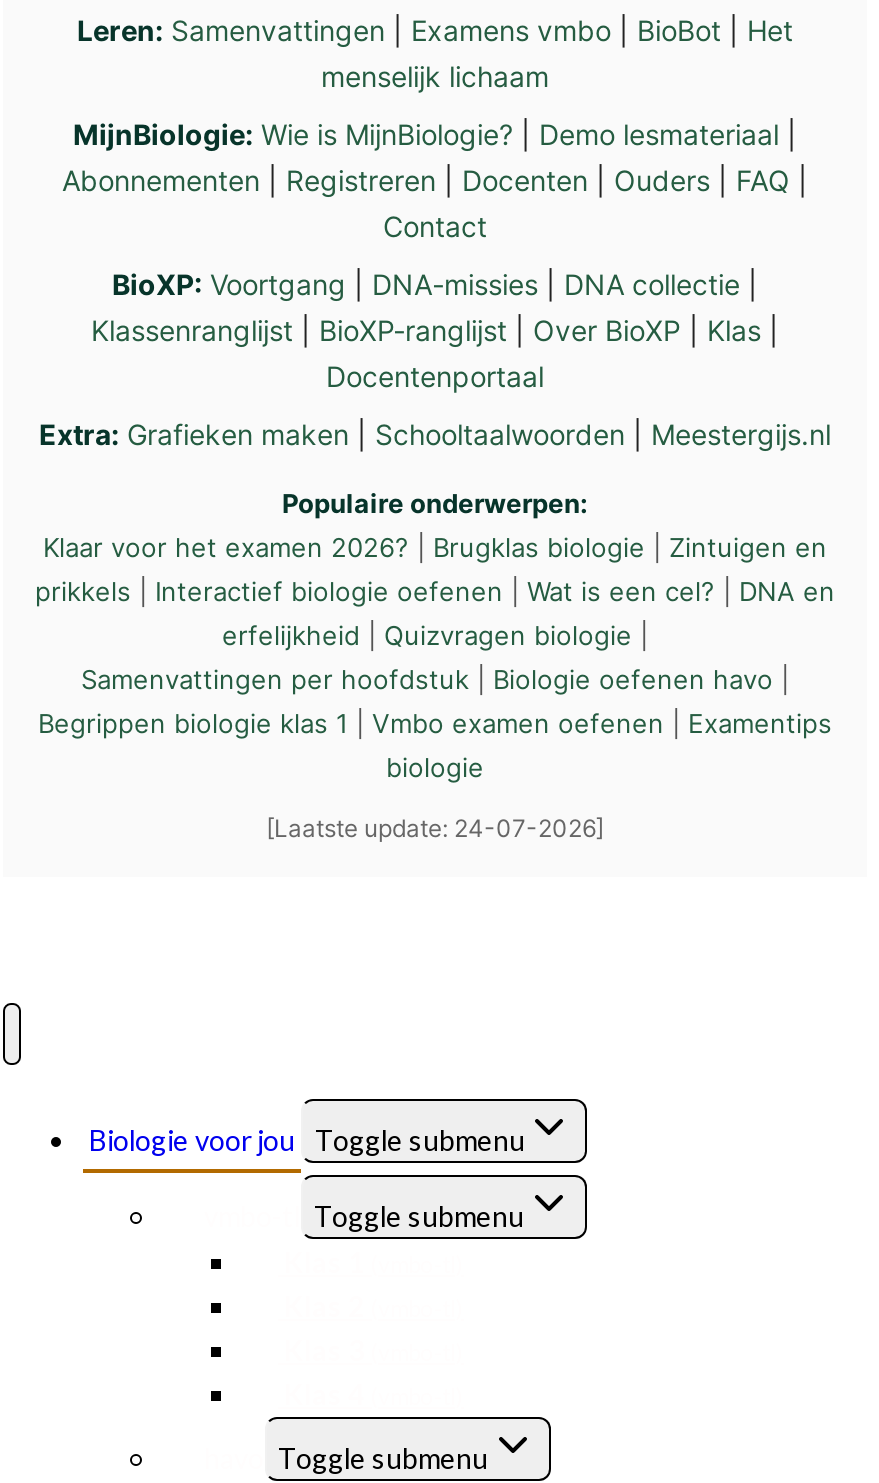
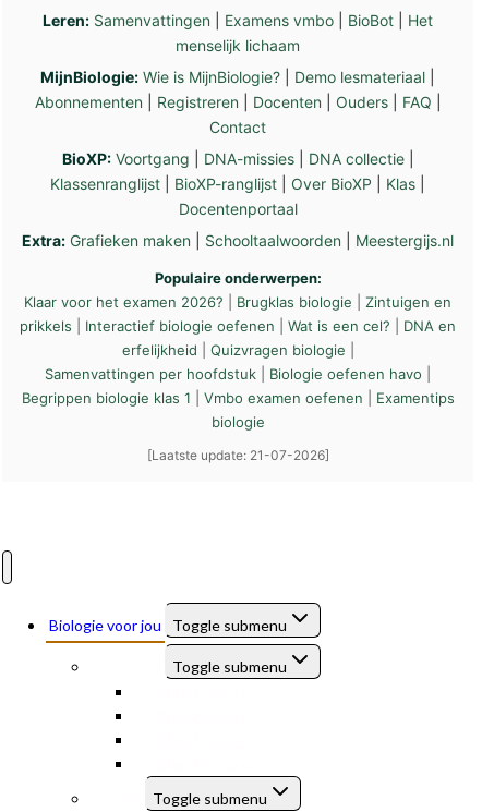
[266,813,604,843] [Laatste update: 24-07-2026] -> [147,447,329,463] [Laatste update: 21-07-2026]

